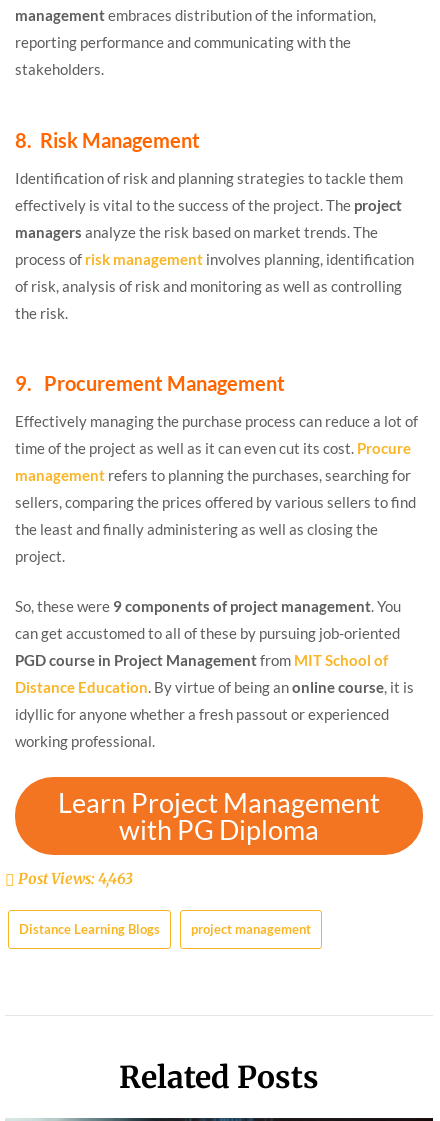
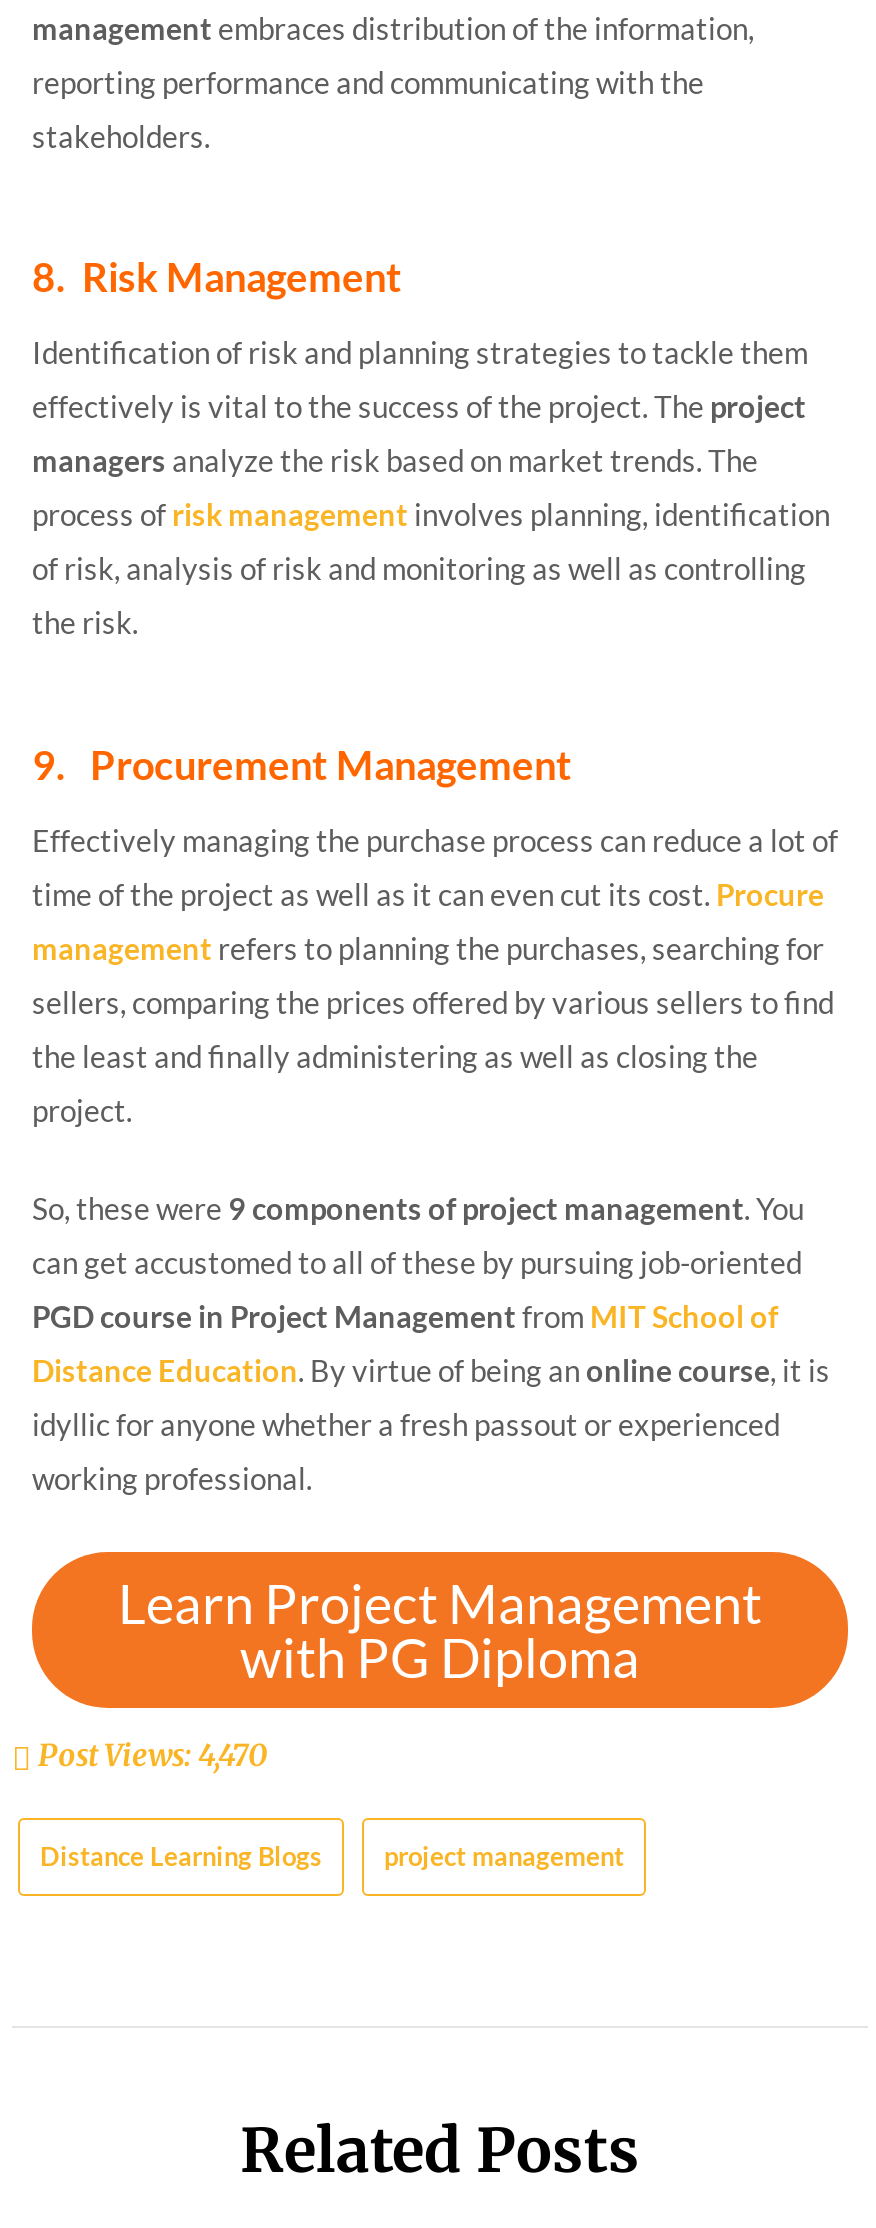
[18,869,133,888] Post Views: 4,463 -> [38,1735,268,1773] Post Views: 4,470

